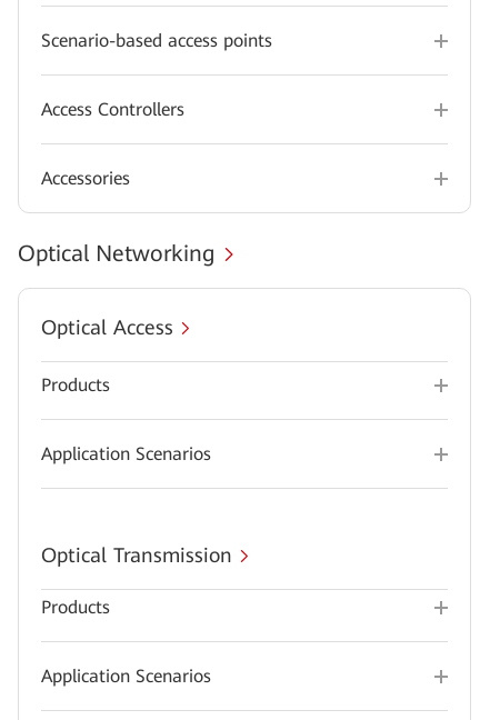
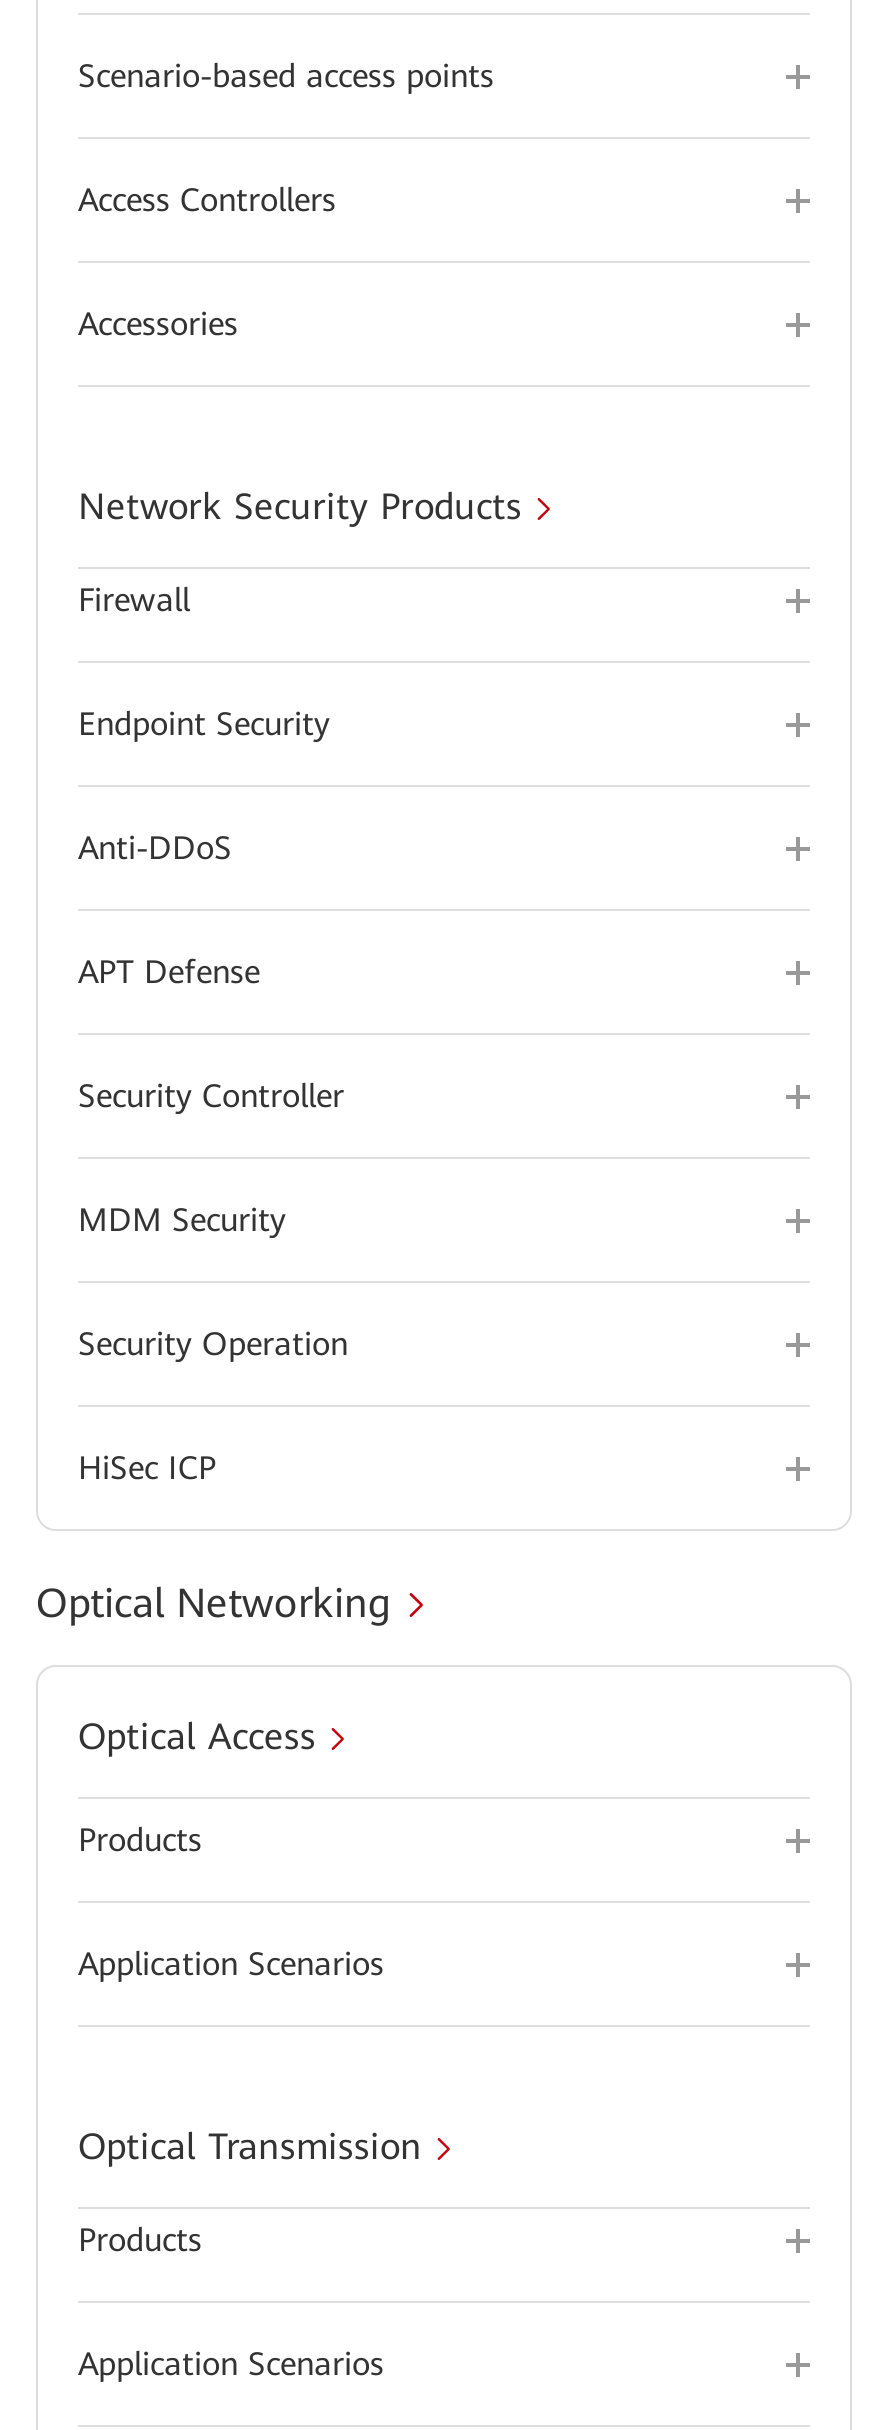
none -> [78,485,522,1487] Network Security Products | Firewall | Endpoint Security | Anti-DDoS | APT Defense | Security Controller | MDM Security | Security Operation | HiSec ICP

